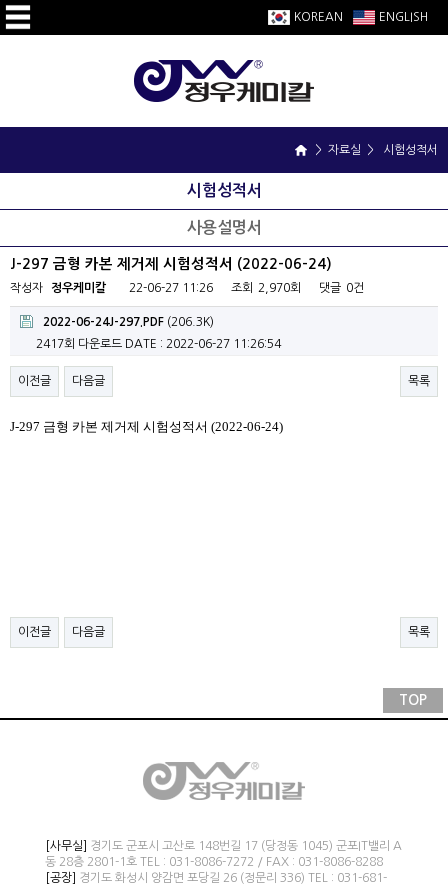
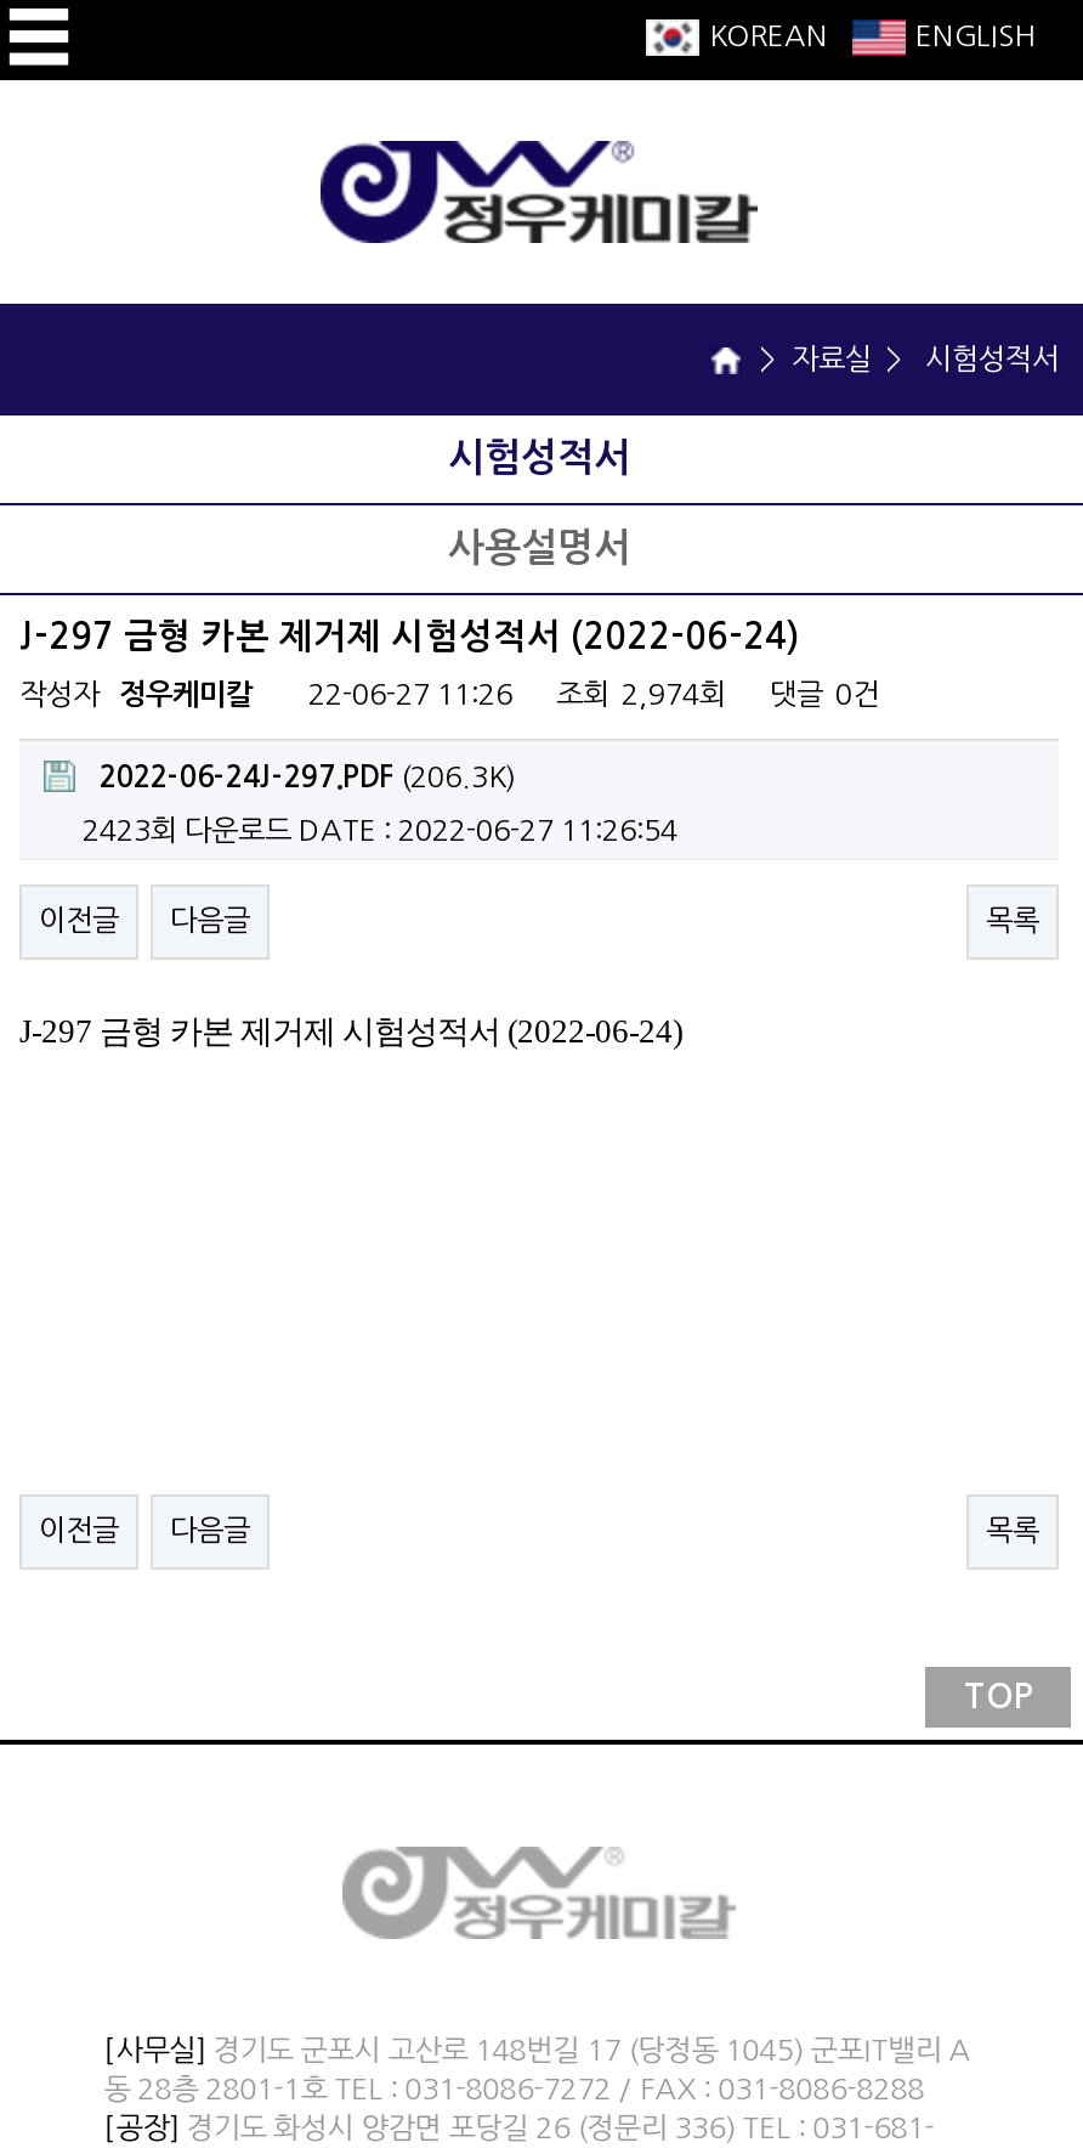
[10,282,364,294] 작성자 정우케미칼 22-06-27 11:26 조회 2,970회 댓글 0건 -> [19,680,879,710] 작성자 정우케미칼 22-06-27 11:26 조회 2,974회 댓글 0건
[36,338,281,350] 2417회 다운로드 DATE : 2022-06-27 11:26:54 -> [83,816,677,846] 2423회 다운로드 DATE : 2022-06-27 11:26:54

